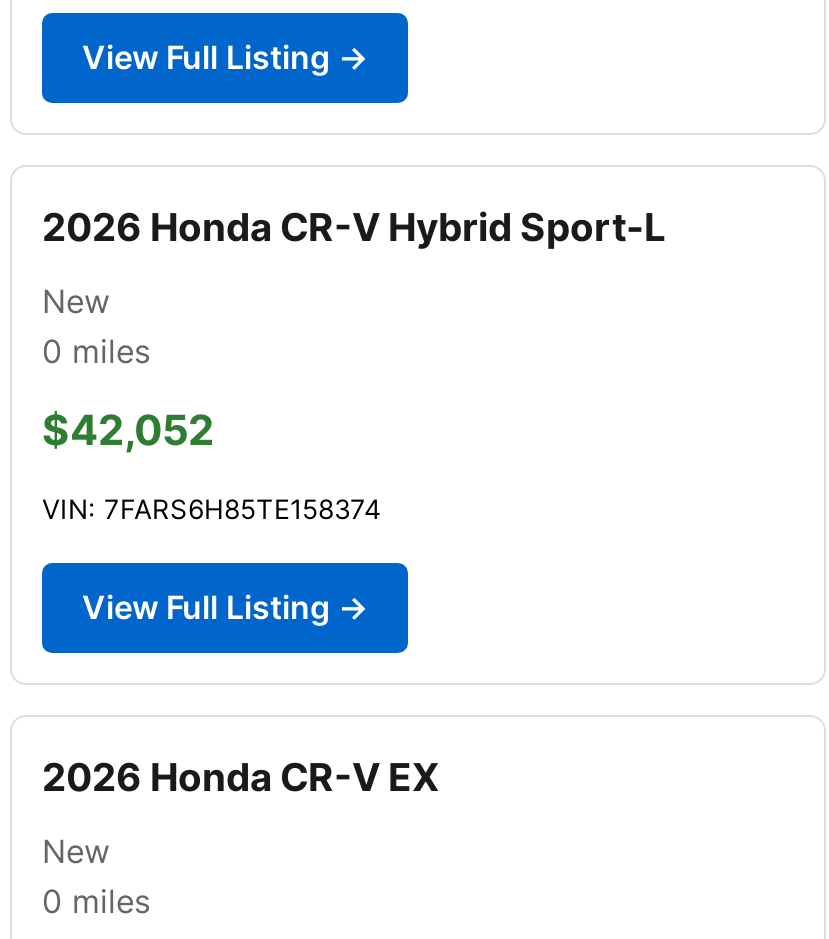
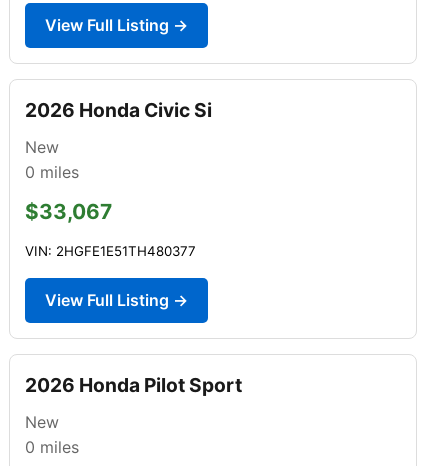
[42,203,666,251] 2026 Honda CR-V Hybrid Sport-L -> [25,98,212,122] 2026 Honda Civic Si
[42,405,214,455] $42,052 -> [25,199,112,224] $33,067
[42,493,382,525] VIN: 7FARS6H85TE158374 -> [25,243,196,259] VIN: 2HGFE1E51TH480377
[42,753,440,801] 2026 Honda CR-V EX -> [25,373,242,397] 2026 Honda Pilot Sport

